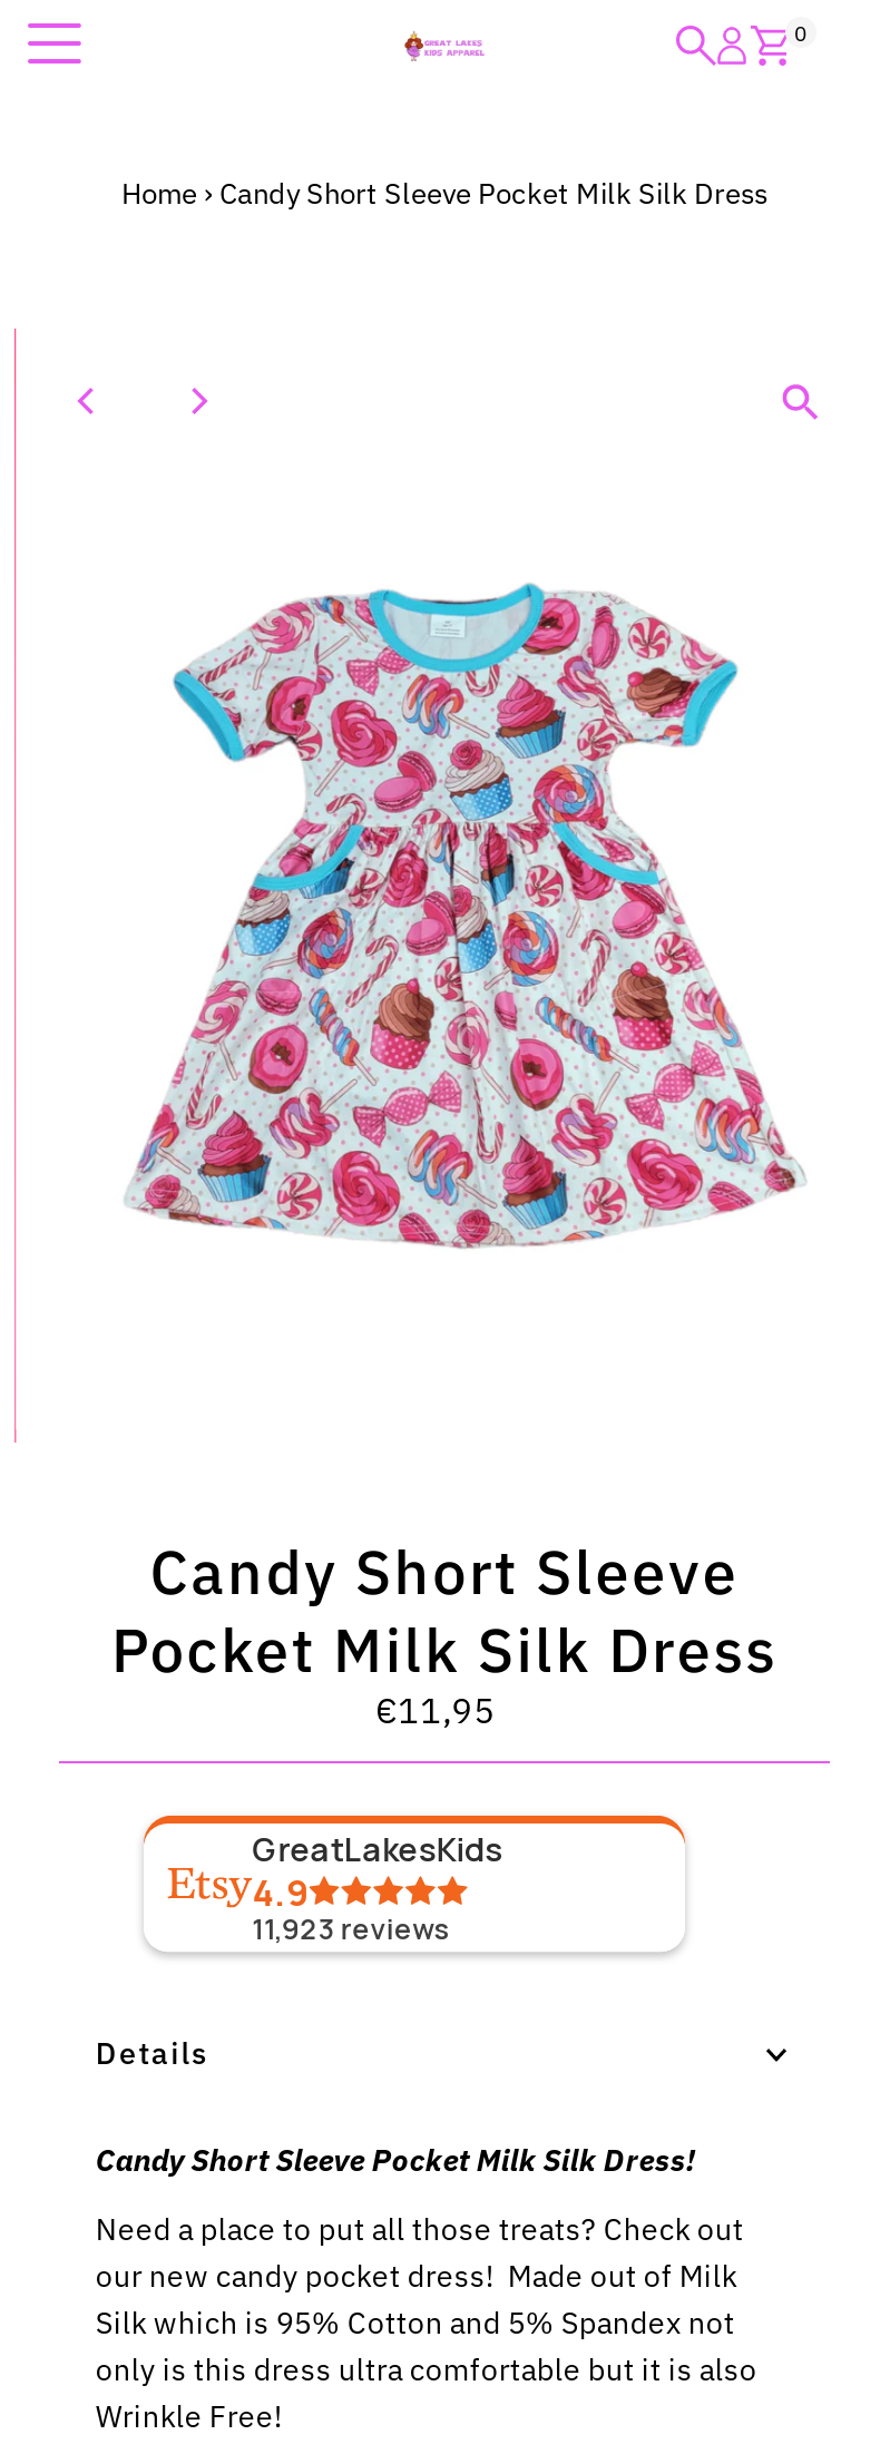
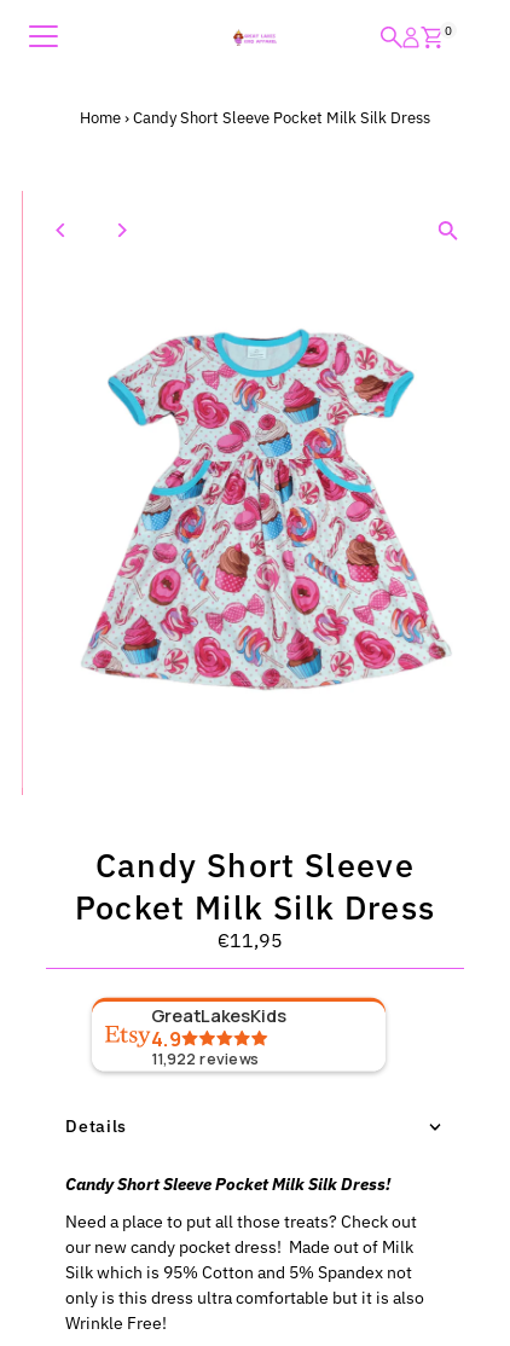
[252,1910,450,1948] 11,923 reviews -> [151,1048,259,1069] 11,922 reviews

